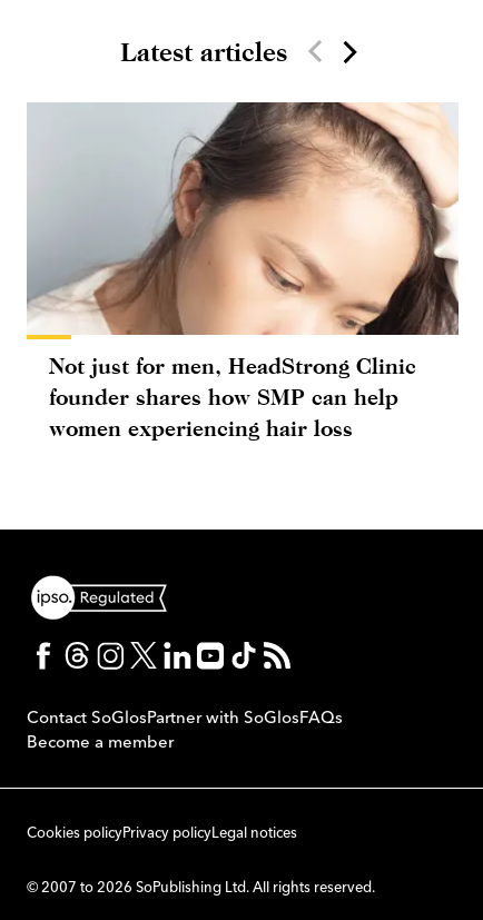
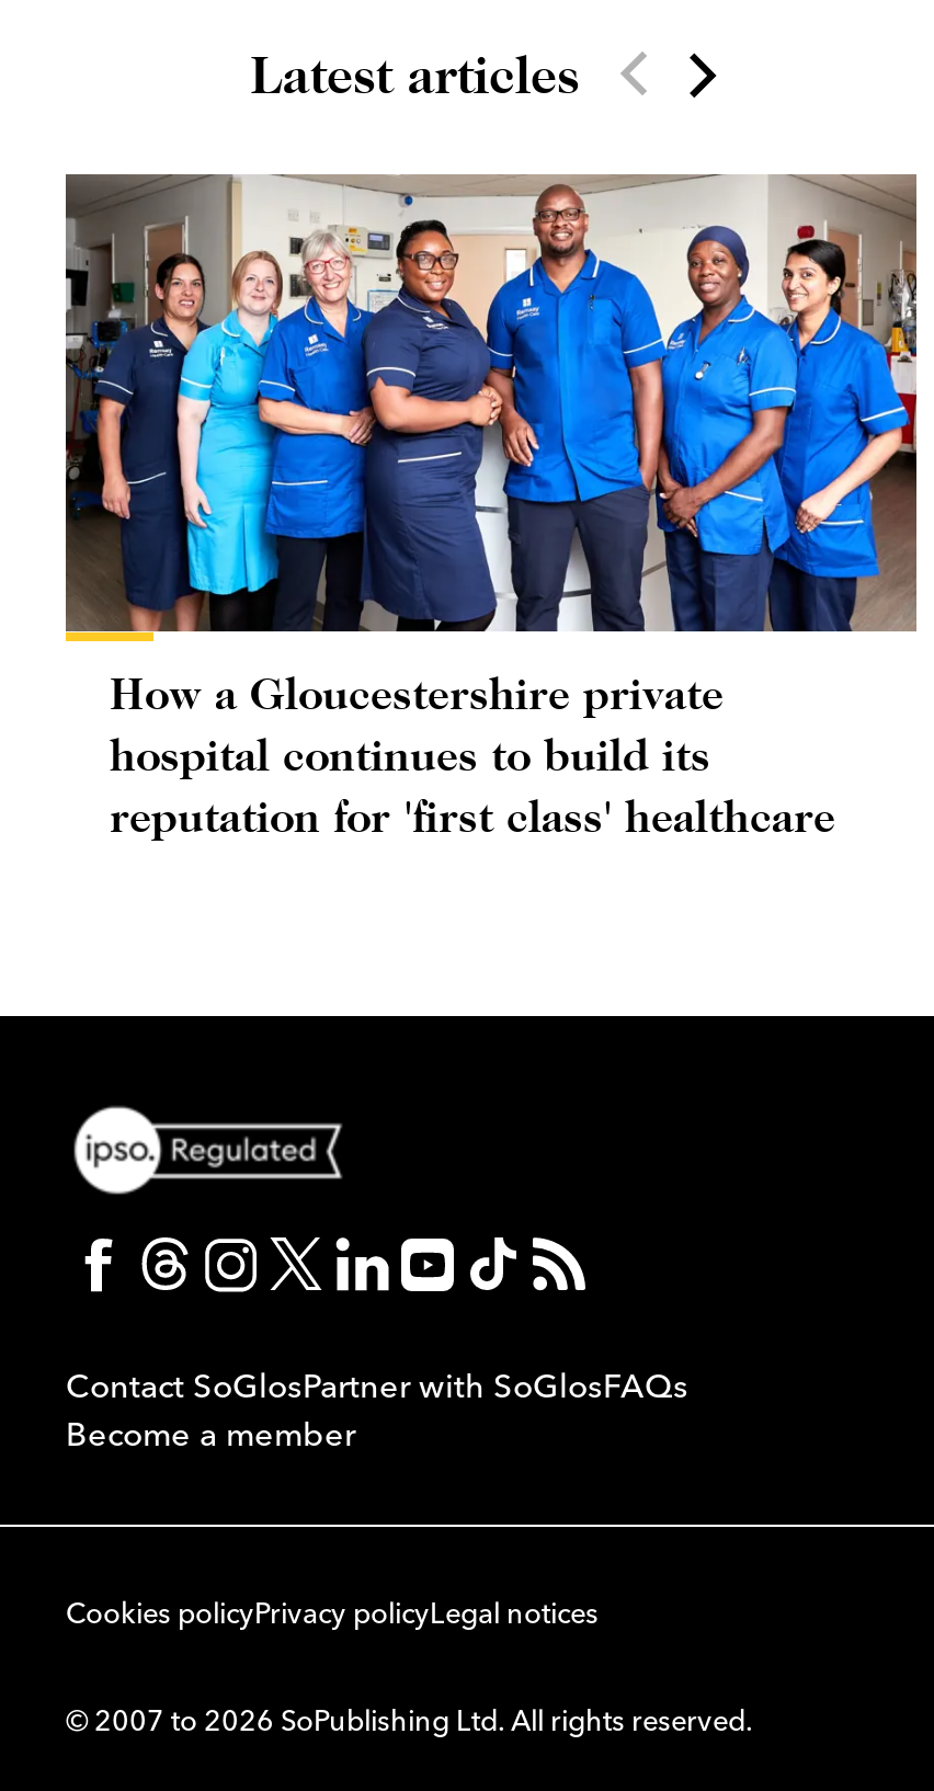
[27,102,459,440] [image] | Not just for men, HeadStrong Clinic | founder shares how SMP can help | women experiencing hair loss -> [64,172,919,840] [image] | How a Gloucestershire private | hospital continues to build its | reputation for 'first class' healthcare

